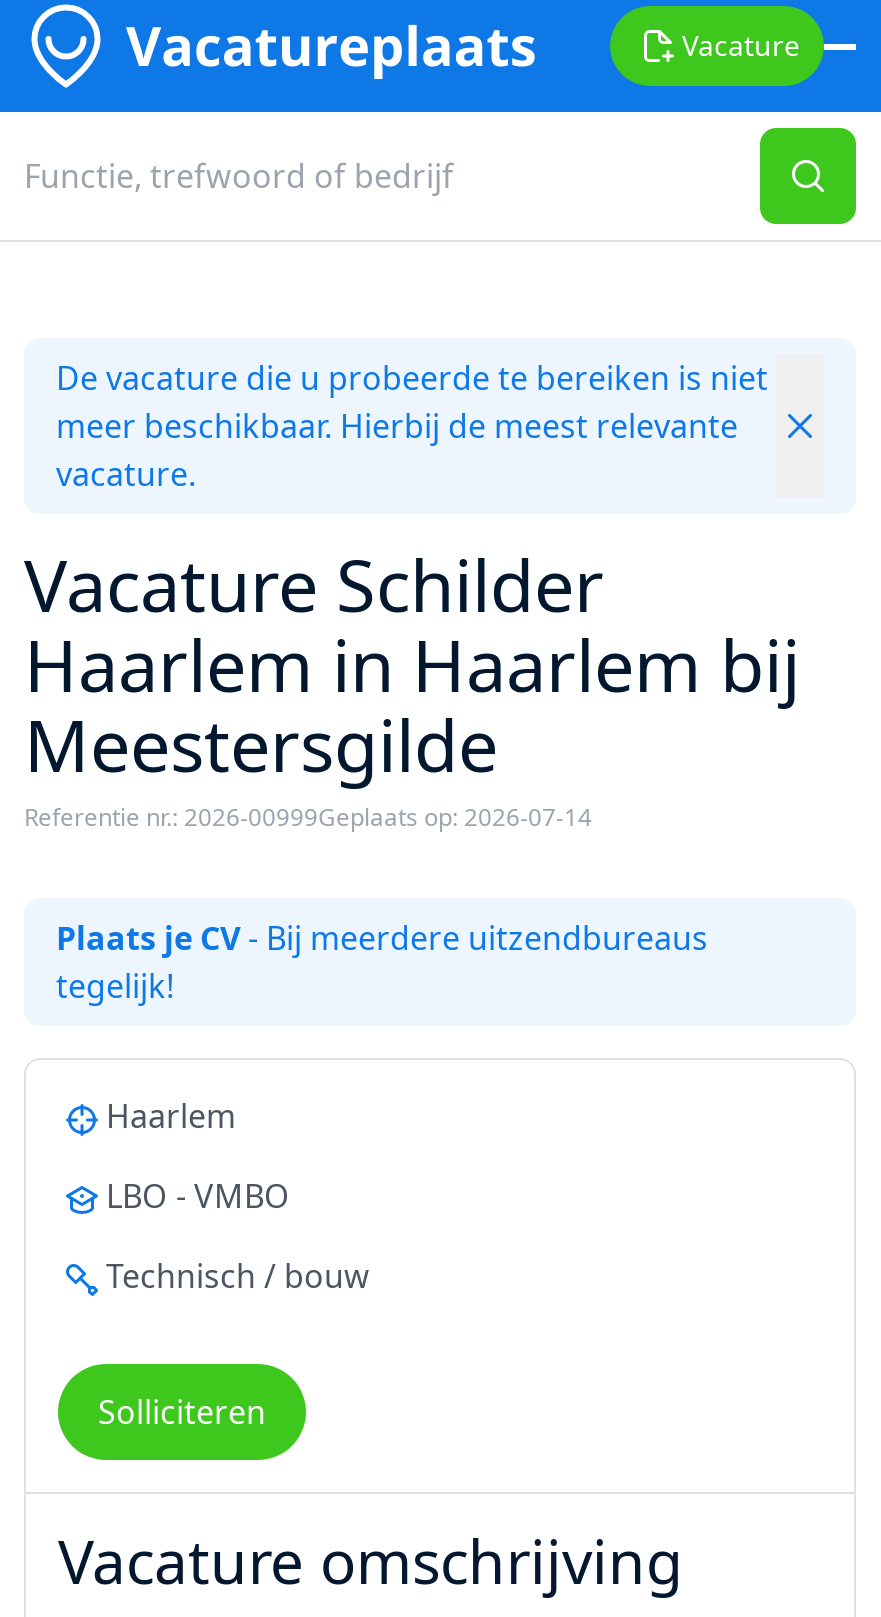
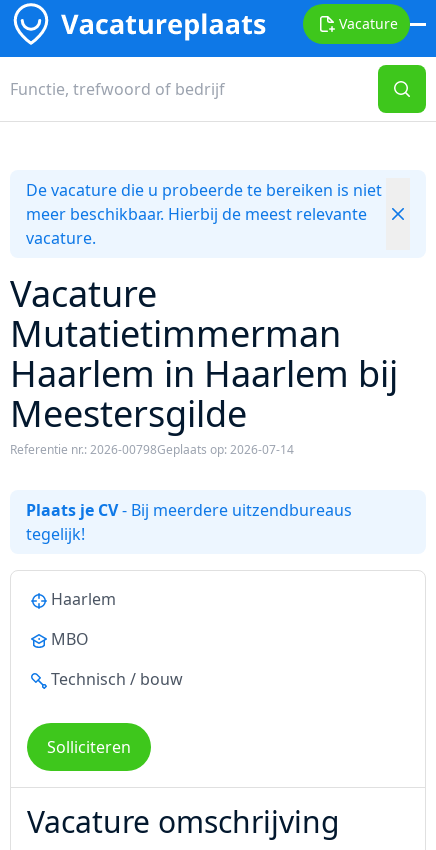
[24,536,604,634] Vacature Schilder -> [10,269,341,358] Vacature | Mutatietimmerman
[24,800,592,834] Referentie nr.: 2026-00999Geplaats op: 2026-07-14 -> [10,441,294,458] Referentie nr.: 2026-00798Geplaats op: 2026-07-14
[106,1174,290,1218] LBO - VMBO -> [51,628,89,650] MBO

